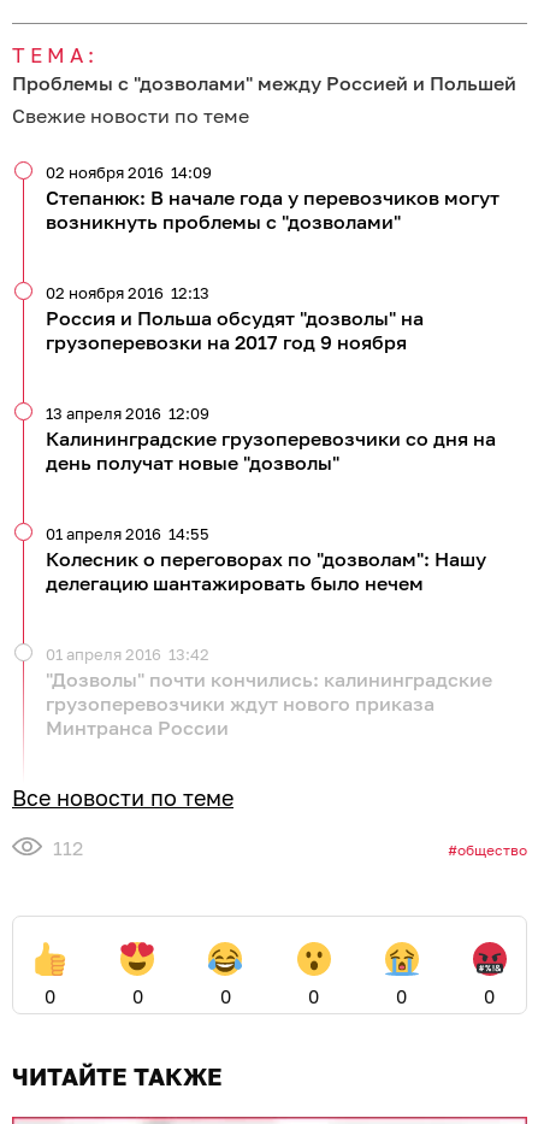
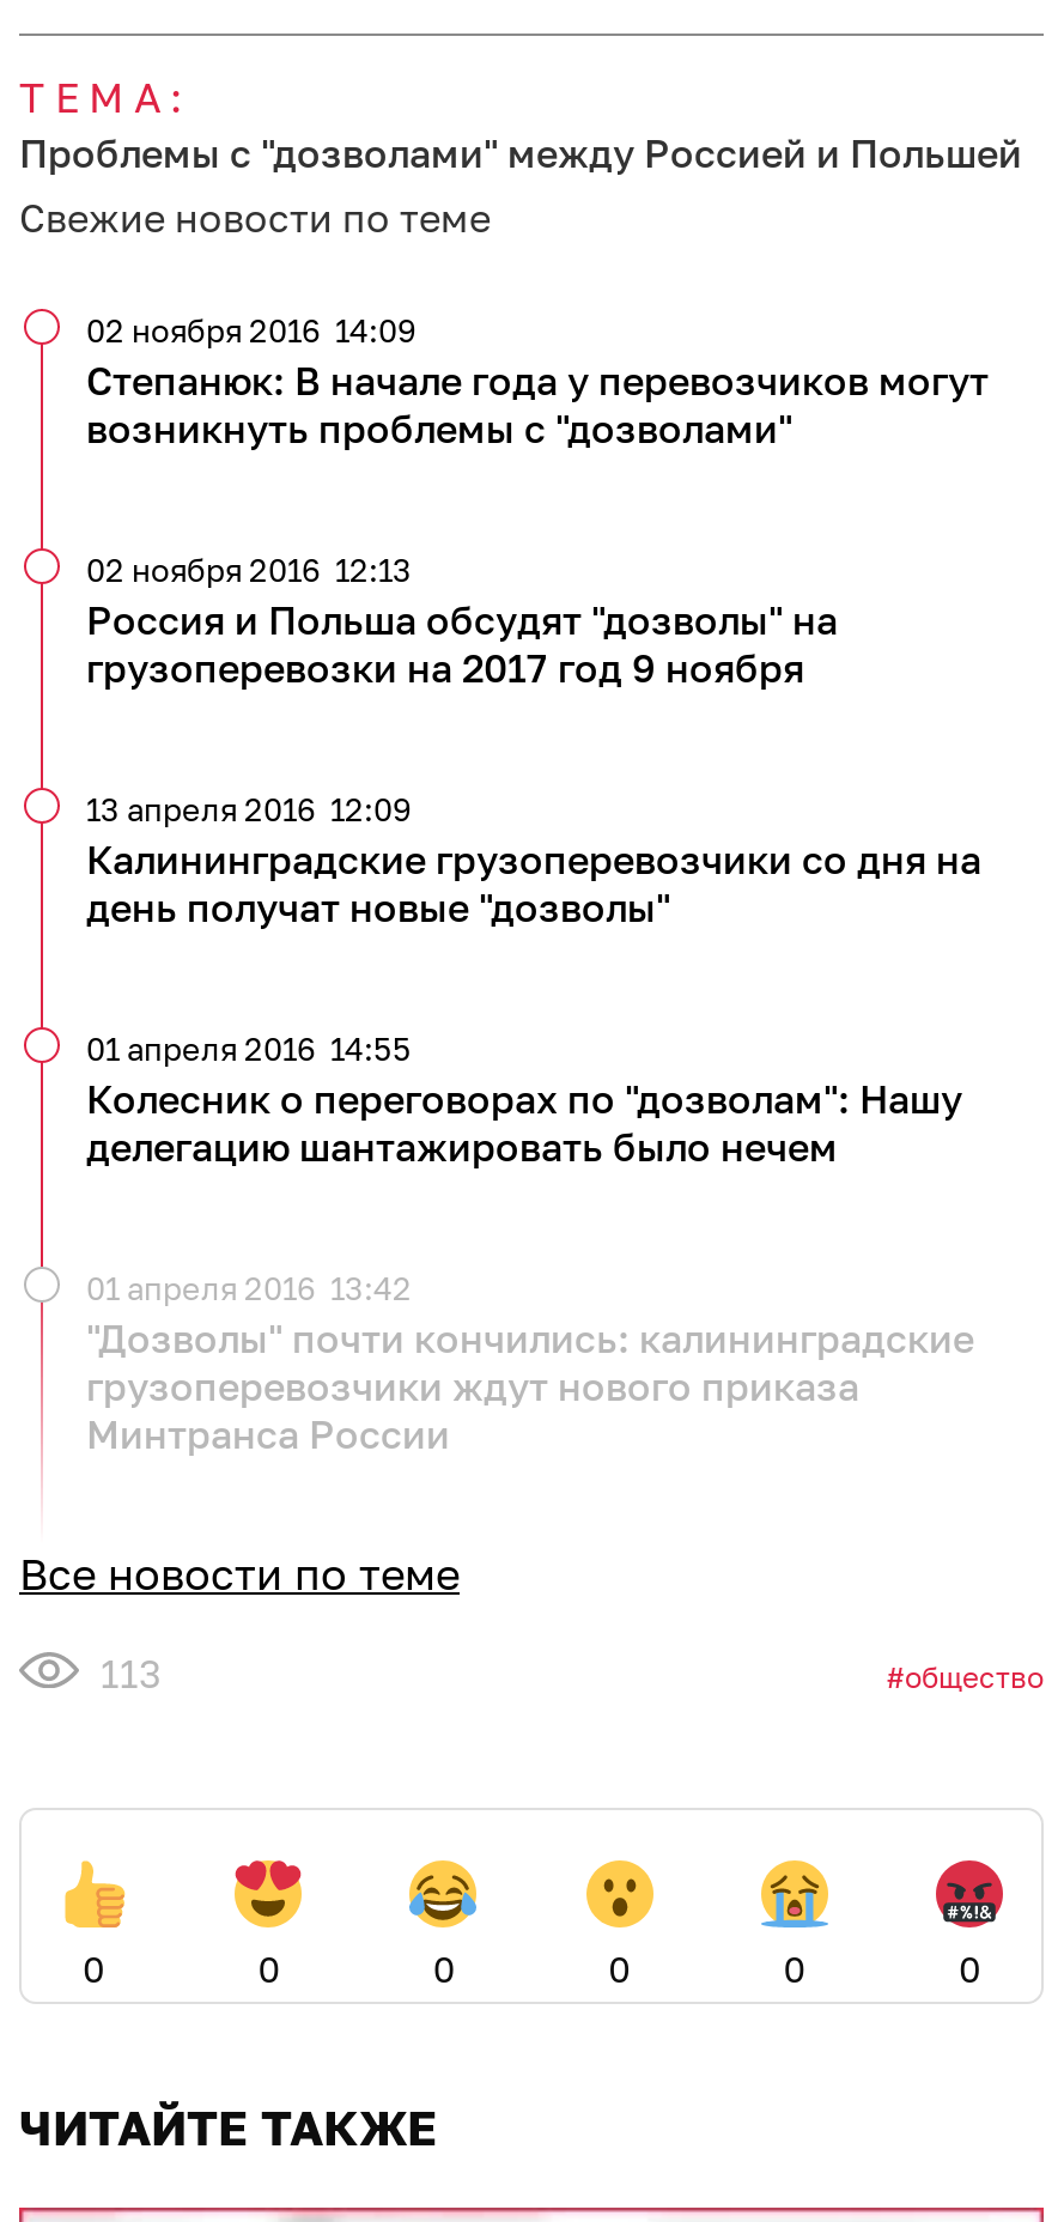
[48,836,83,860] 112 -> [91,1650,160,1698] 113

